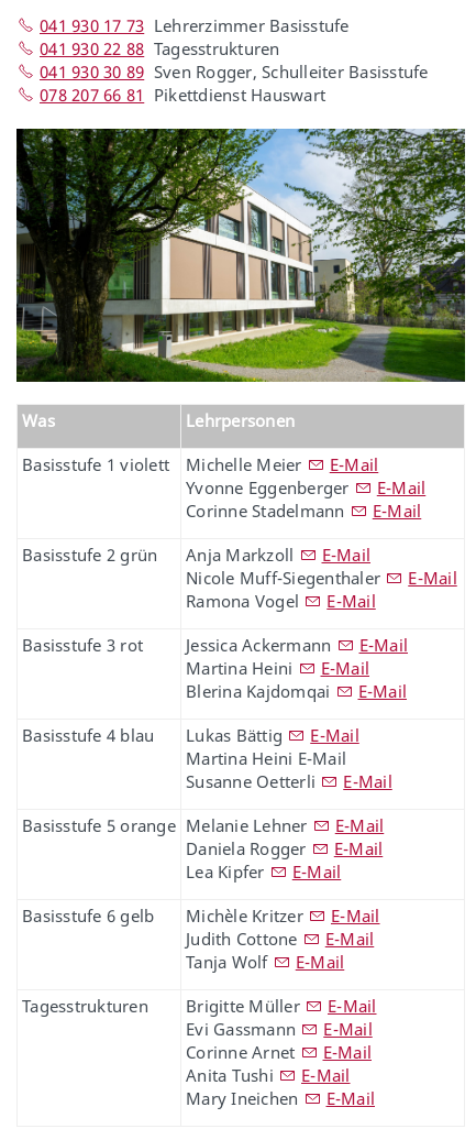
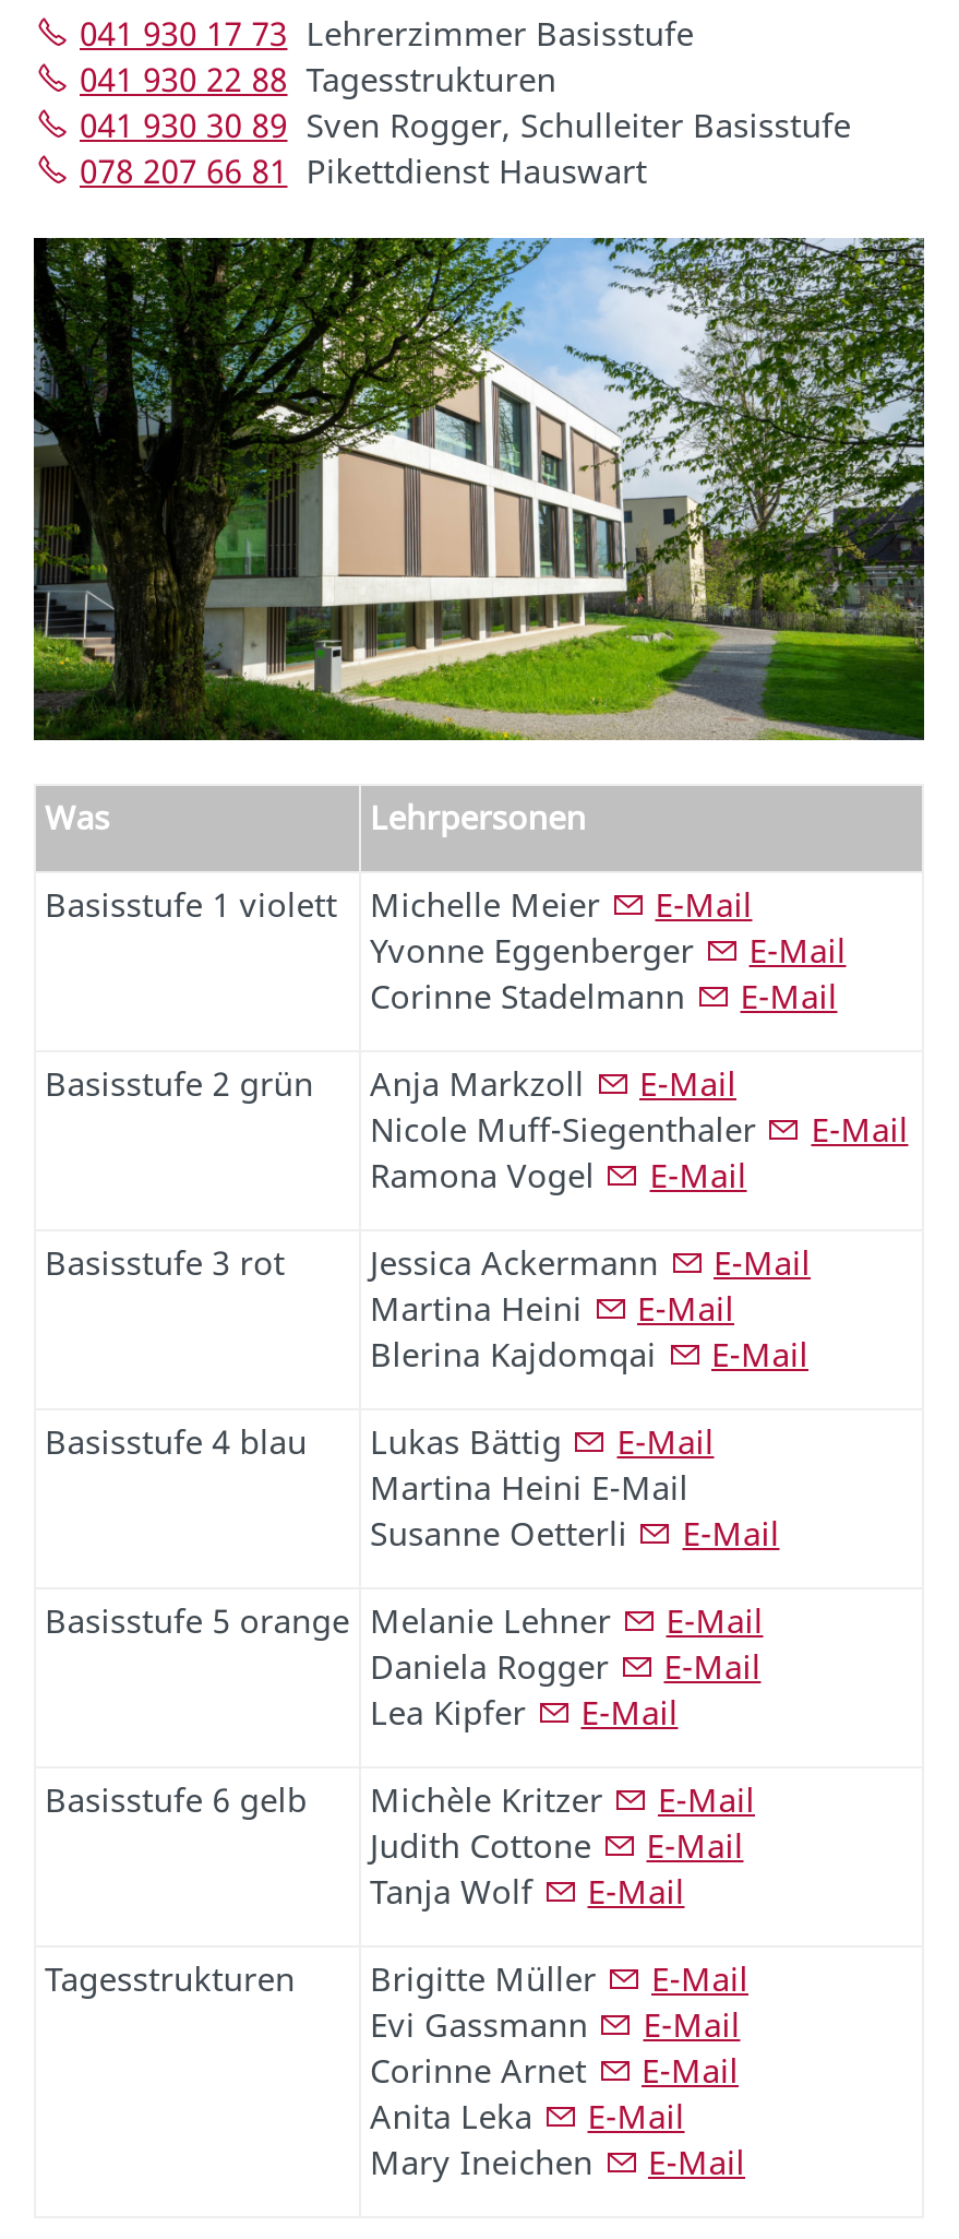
[186,1064,278,1086] Anita Tushi -> [370,2093,542,2137] Anita Leka

